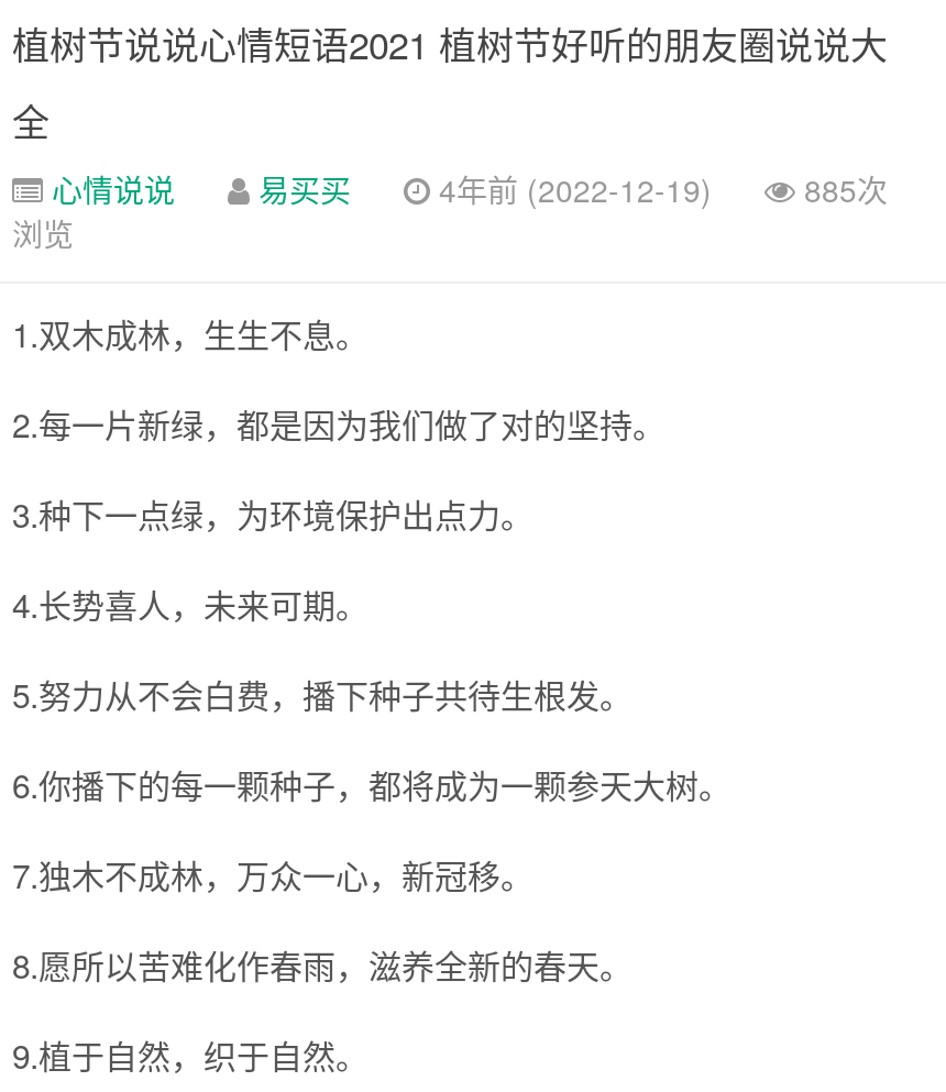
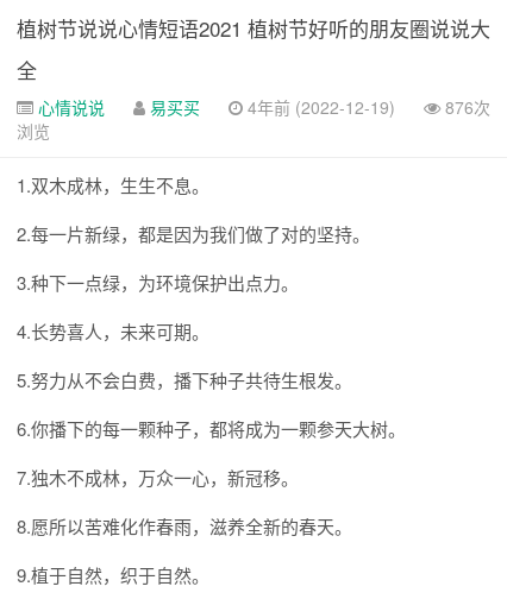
[43,167,888,211] 心情说说 易买买 4年前 (2022-12-19) 885次 -> [33,95,490,119] 心情说说 易买买 4年前 (2022-12-19) 876次

